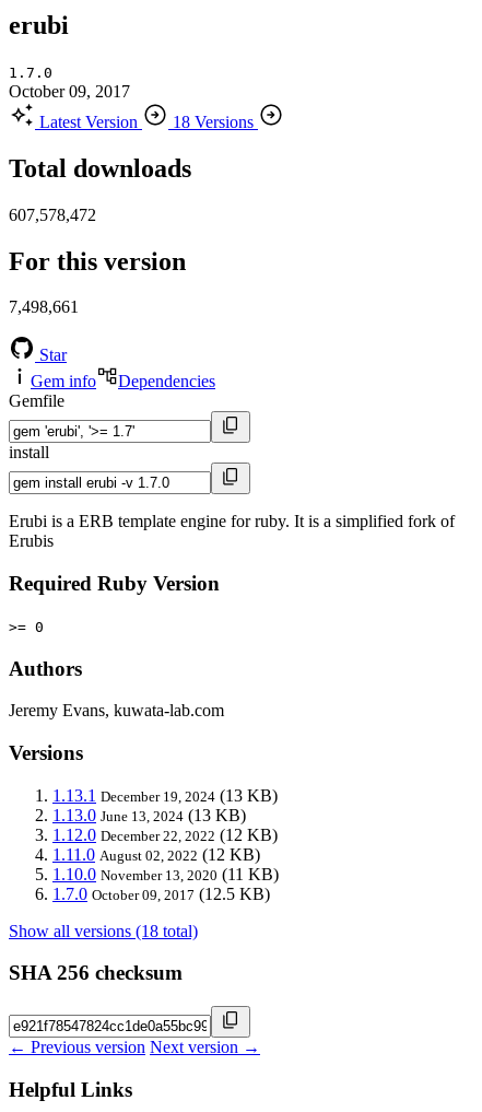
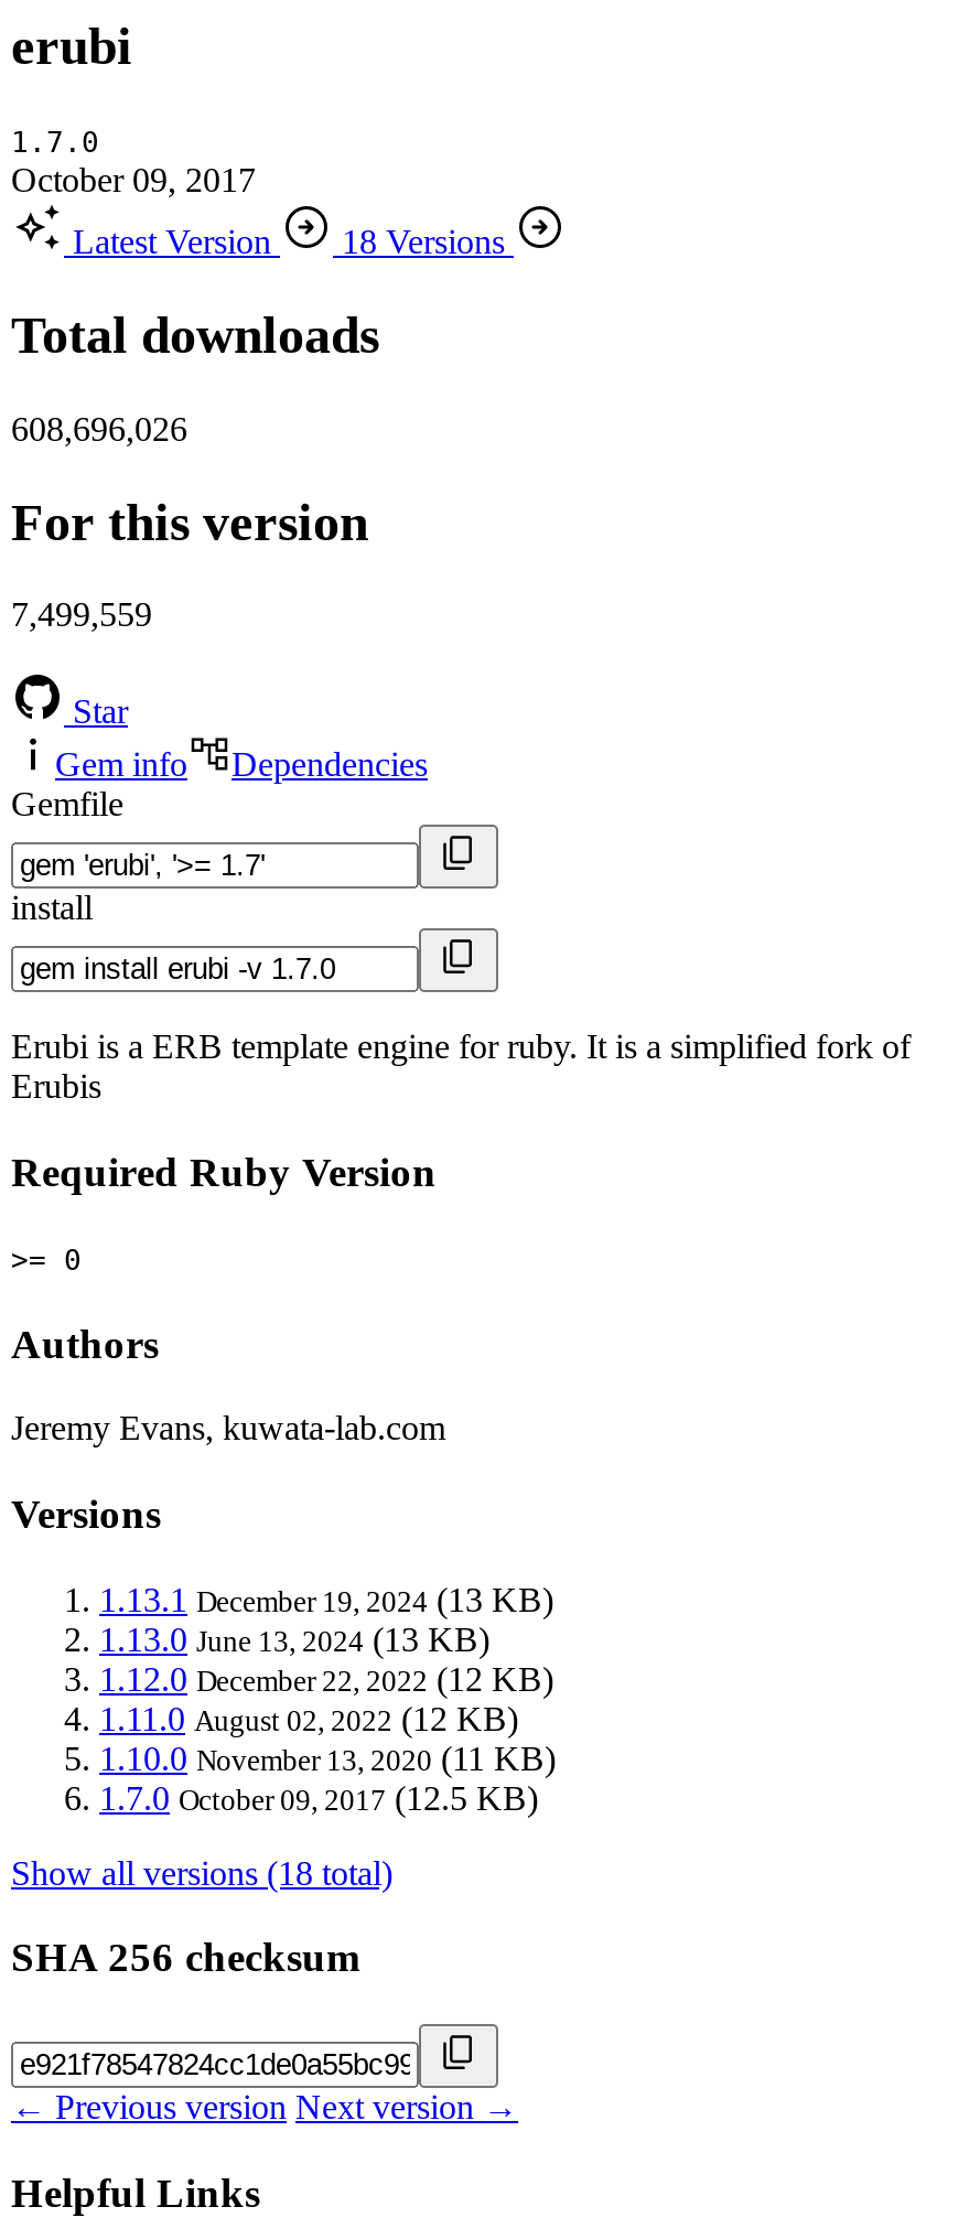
[9,205,96,224] 607,578,472 -> [11,409,187,447] 608,696,026
[9,298,79,316] 7,498,661 -> [11,596,152,634] 7,499,559

